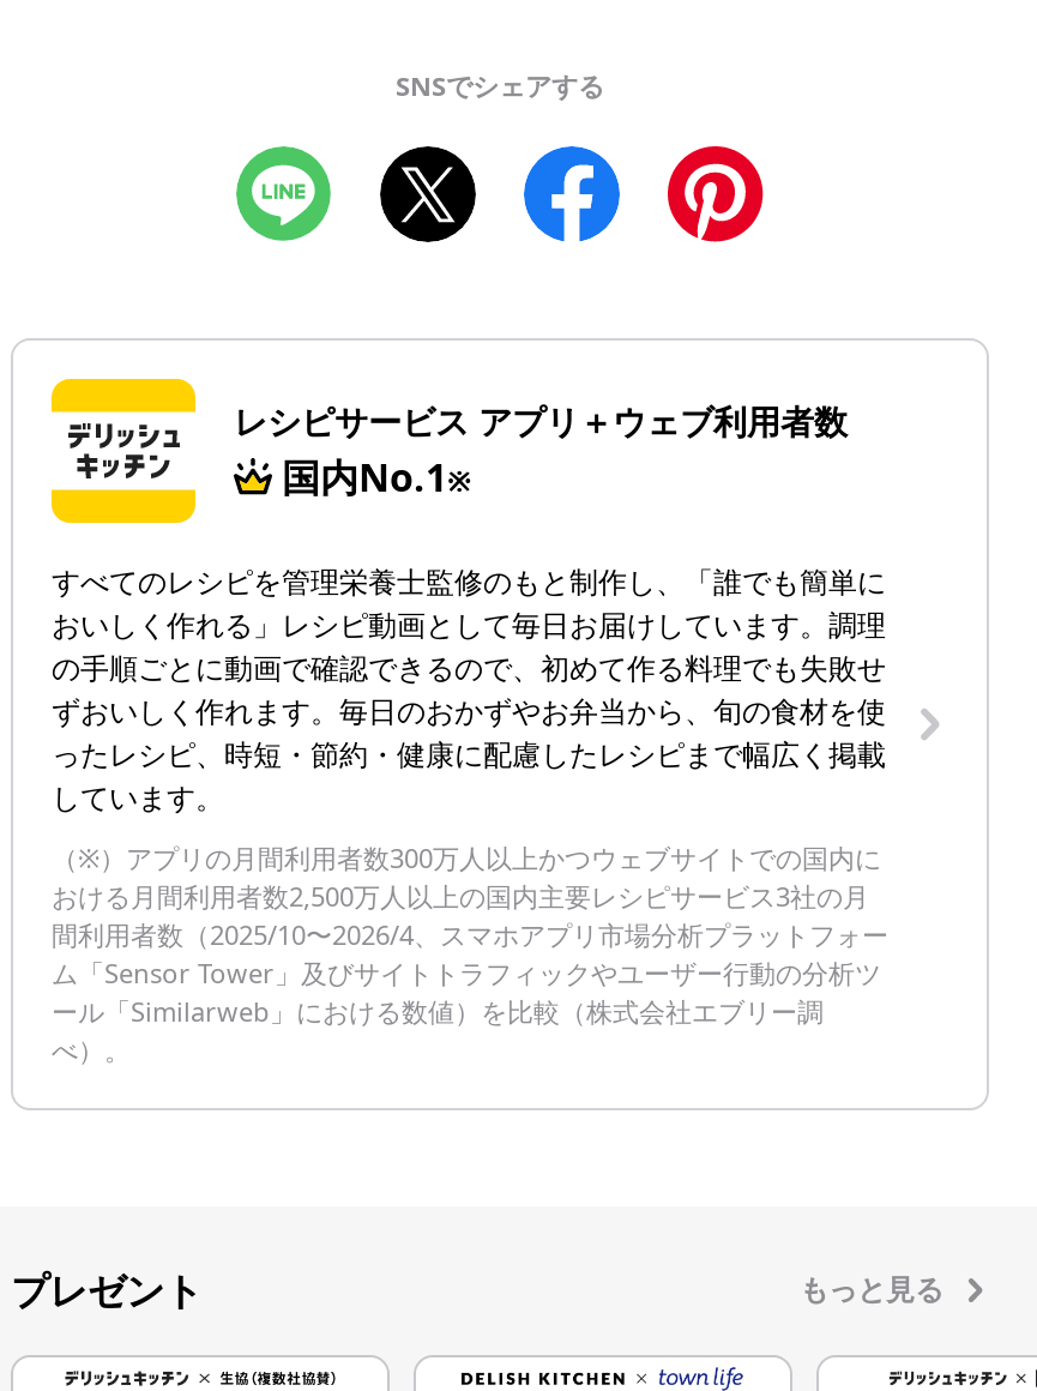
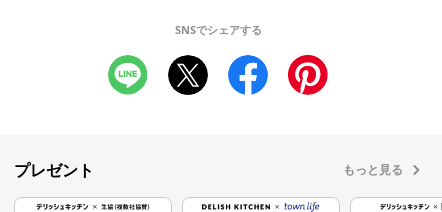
[49,377,888,1066] [image] | レシピサービス アプリ＋ウェブ利用者数 | 国内No.1※ | すべてのレシピを管理栄養士監修のもと制作し、「誰でも簡単に | おいしく作れる」レシピ動画として毎日お届けしています。調理 | の手順ごとに動画で確認できるので、初めて作る料理でも失敗せ | ずおいしく作れます。毎日のおかずやお弁当から、旬の食材を使 | ったレシピ、時短・節約・健康に配慮したレシピまで幅広く掲載 | しています。 | （※）アプリの月間利用者数300万人以上かつウェブサイトでの国内に | おける月間利用者数2,500万人以上の国内主要レシピサービス3社の月 | 間利用者数（2025/10〜2026/4、スマホアプリ市場分析プラットフォー | ム「Sensor Tower」及びサイトトラフィックやユーザー行動の分析ツ | ール「Similarweb」における数値）を比較（株式会社エブリー調 | べ）。 -> none

